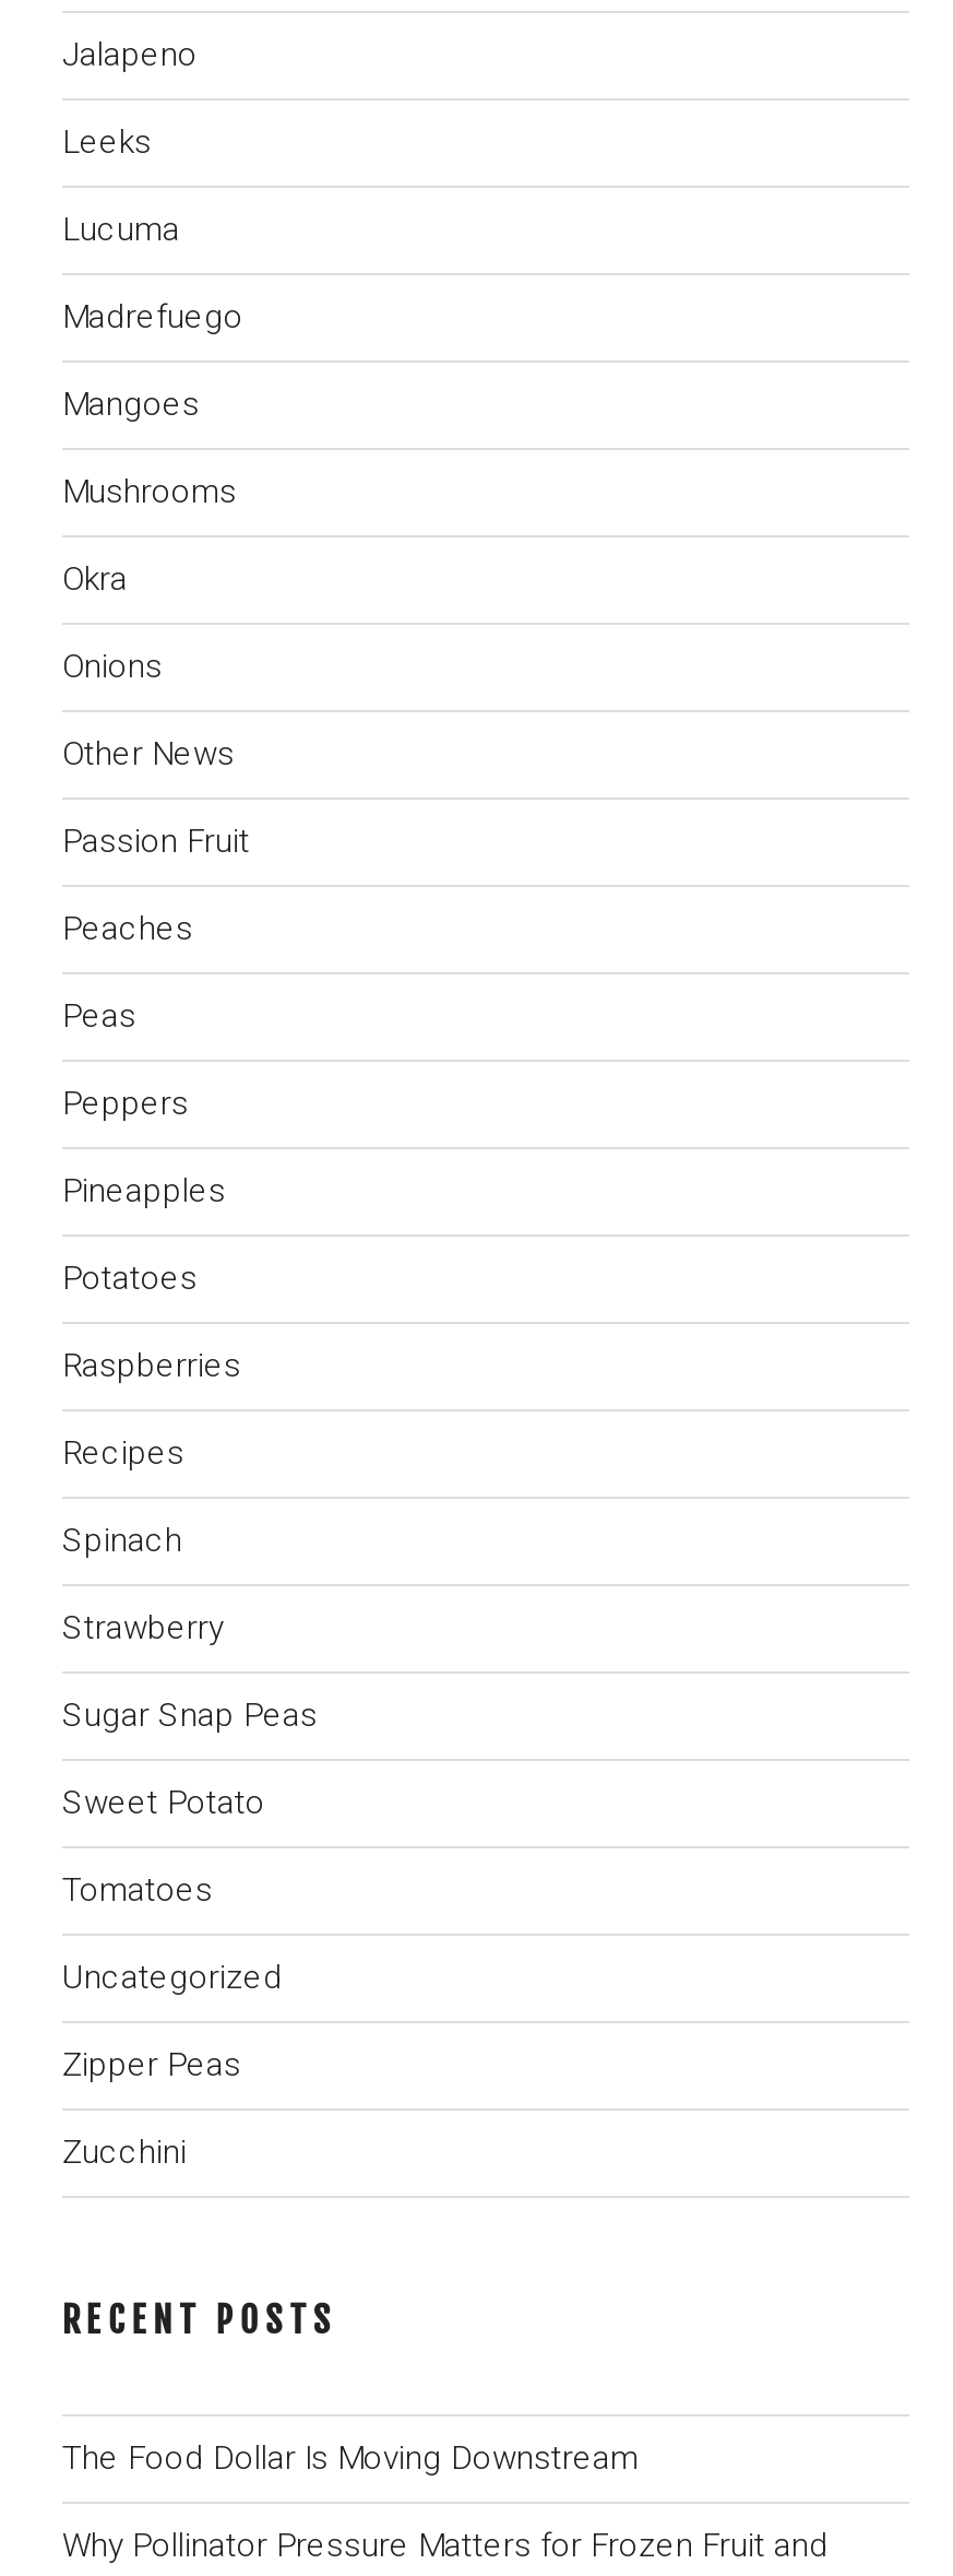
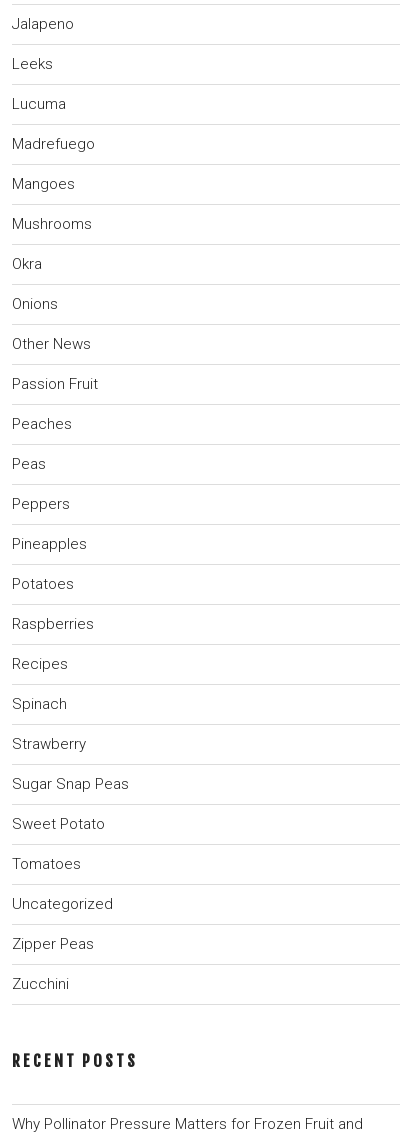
[62,2439,639,2478] The Food Dollar Is Moving Downstream -> none

